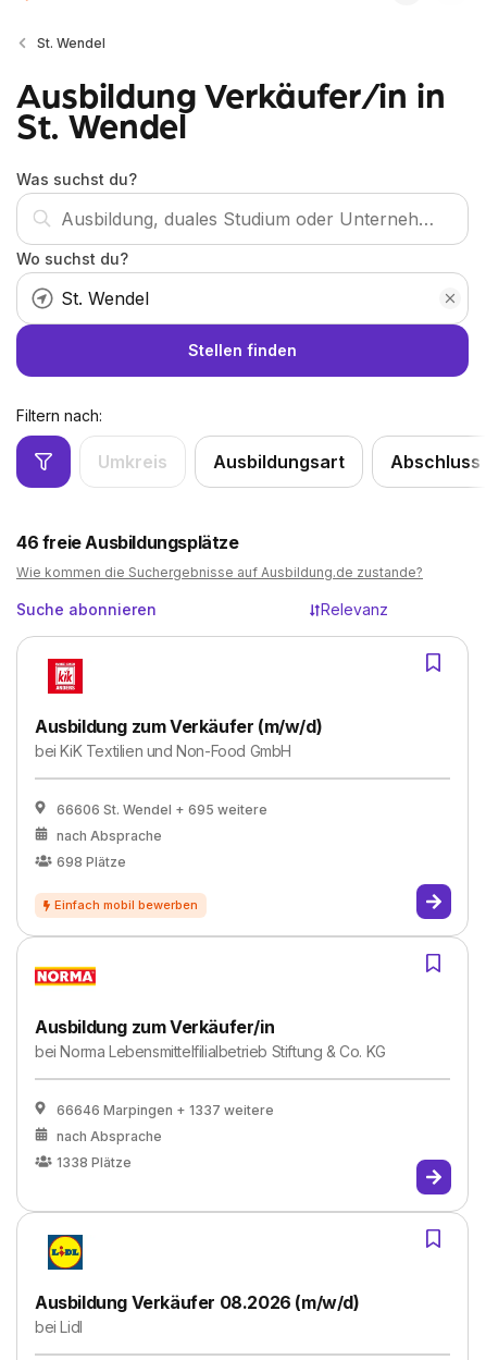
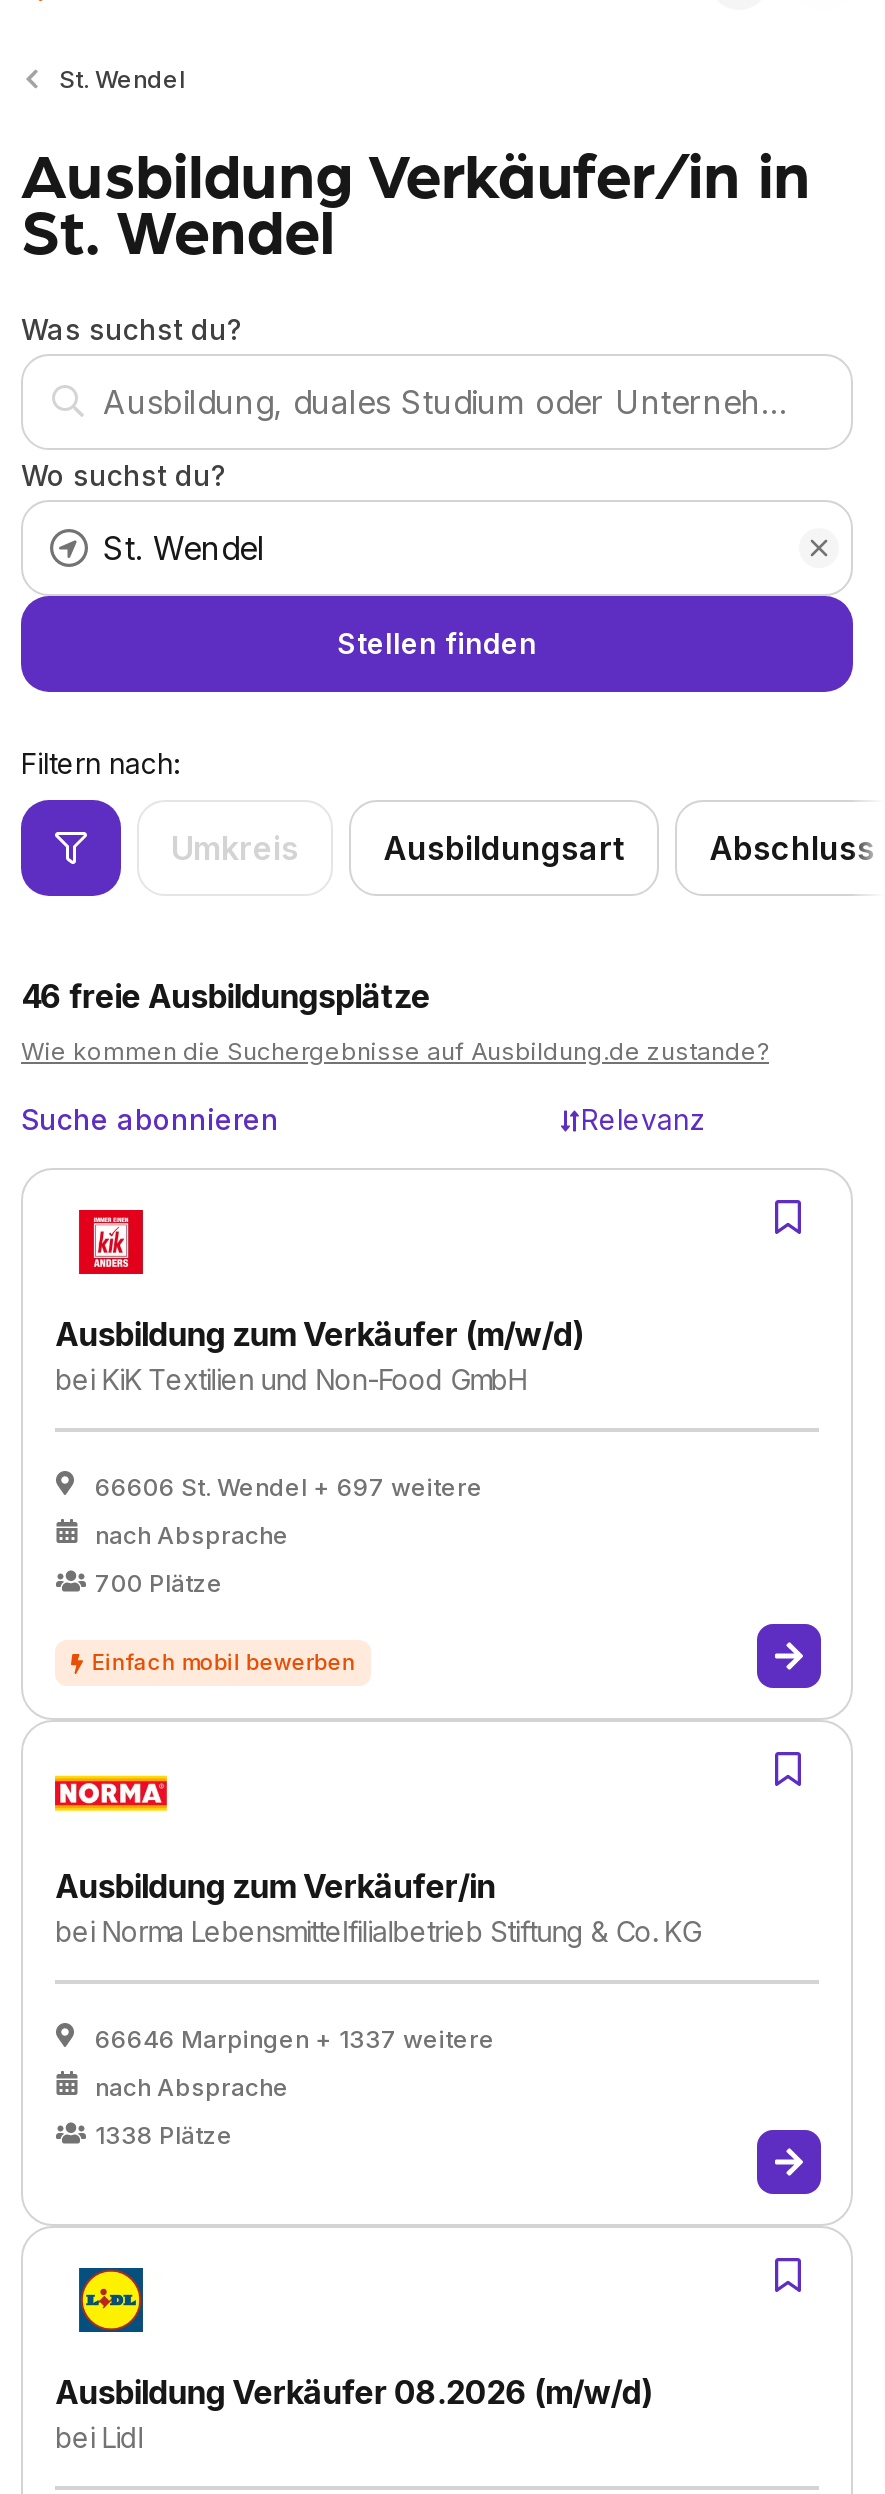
[57,801,267,818] 66606 St. Wendel + 695 weitere -> [95,1472,483,1502] 66606 St. Wendel + 697 weitere
[57,854,126,870] 698 Plätze -> [95,1568,223,1598] 700 Plätze

